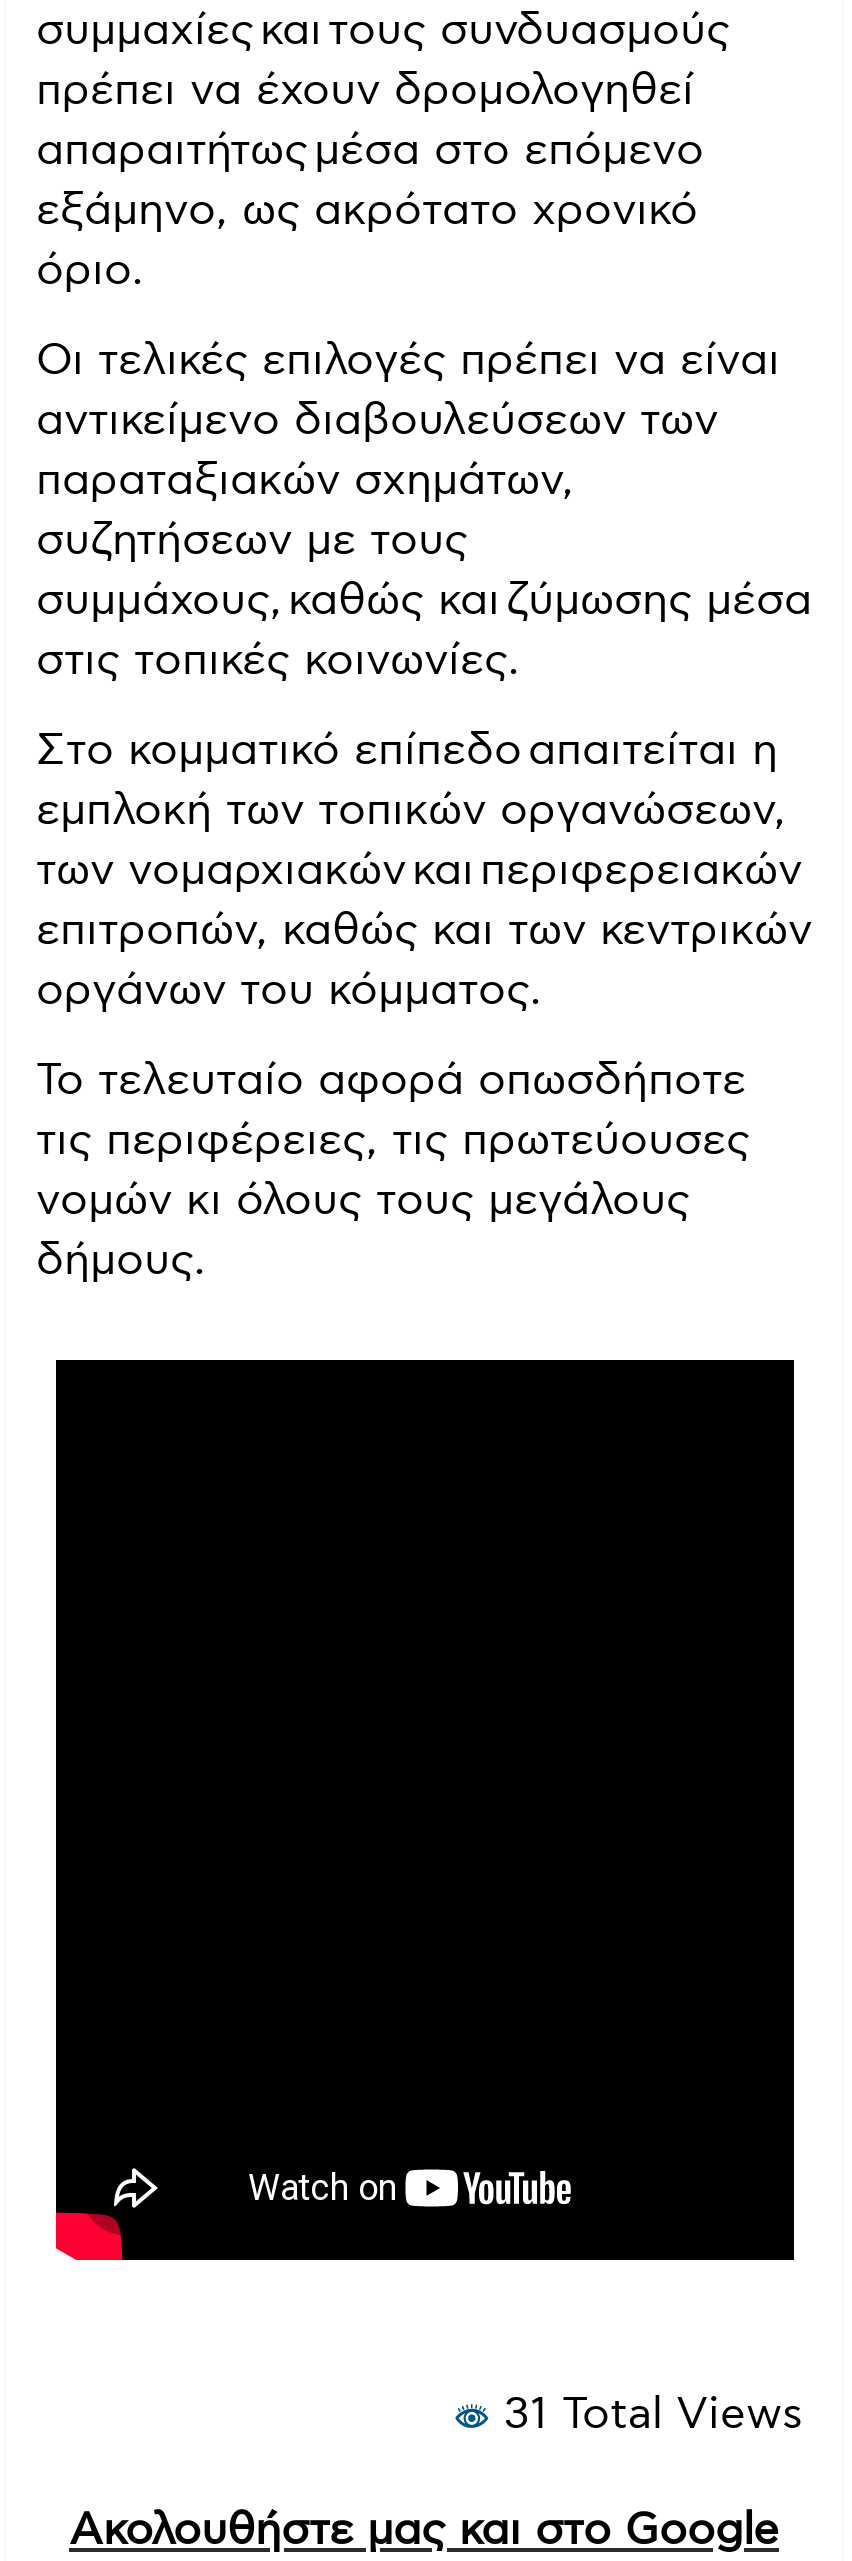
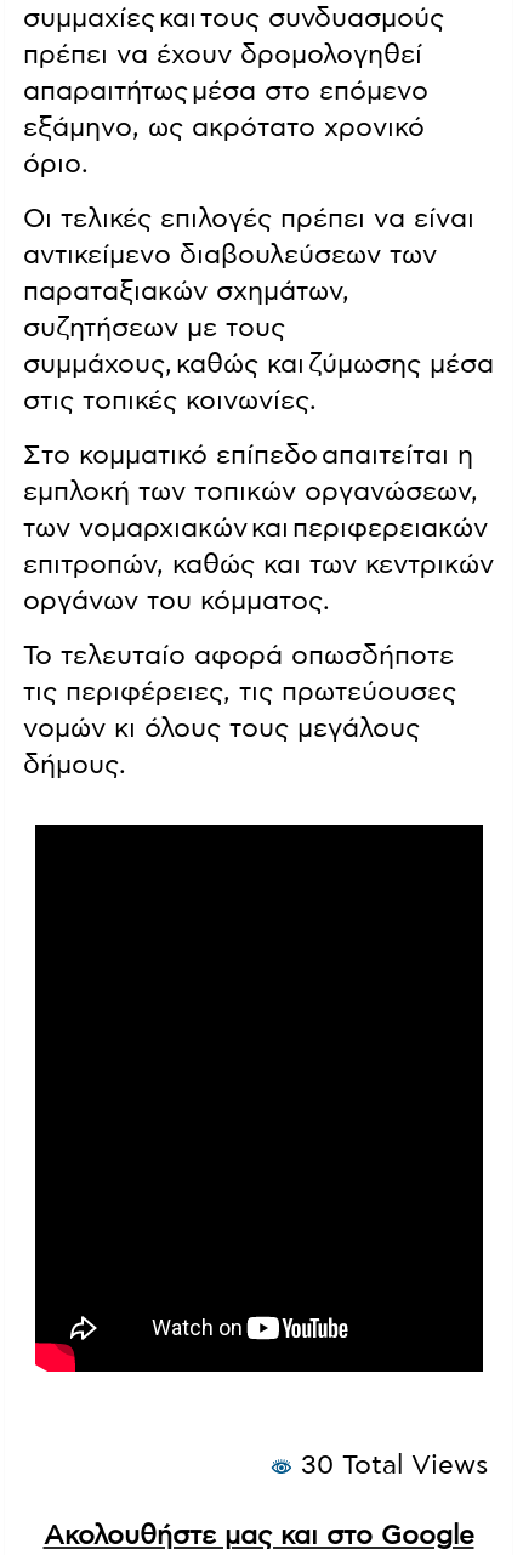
[490,2392,802,2436] 31 Total Views -> [292,1452,488,1479] 30 Total Views

